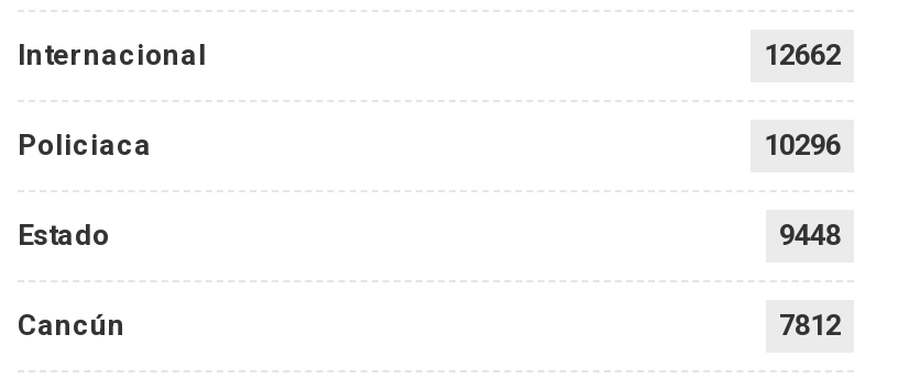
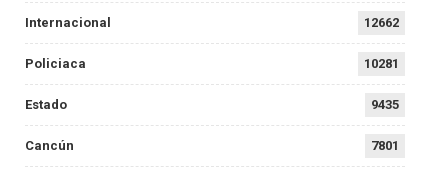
[764,130,841,163] 10296 -> [364,56,399,71] 10281
[779,220,841,253] 9448 -> [371,97,399,112] 9435
[779,310,841,343] 7812 -> [371,138,399,153] 7801

